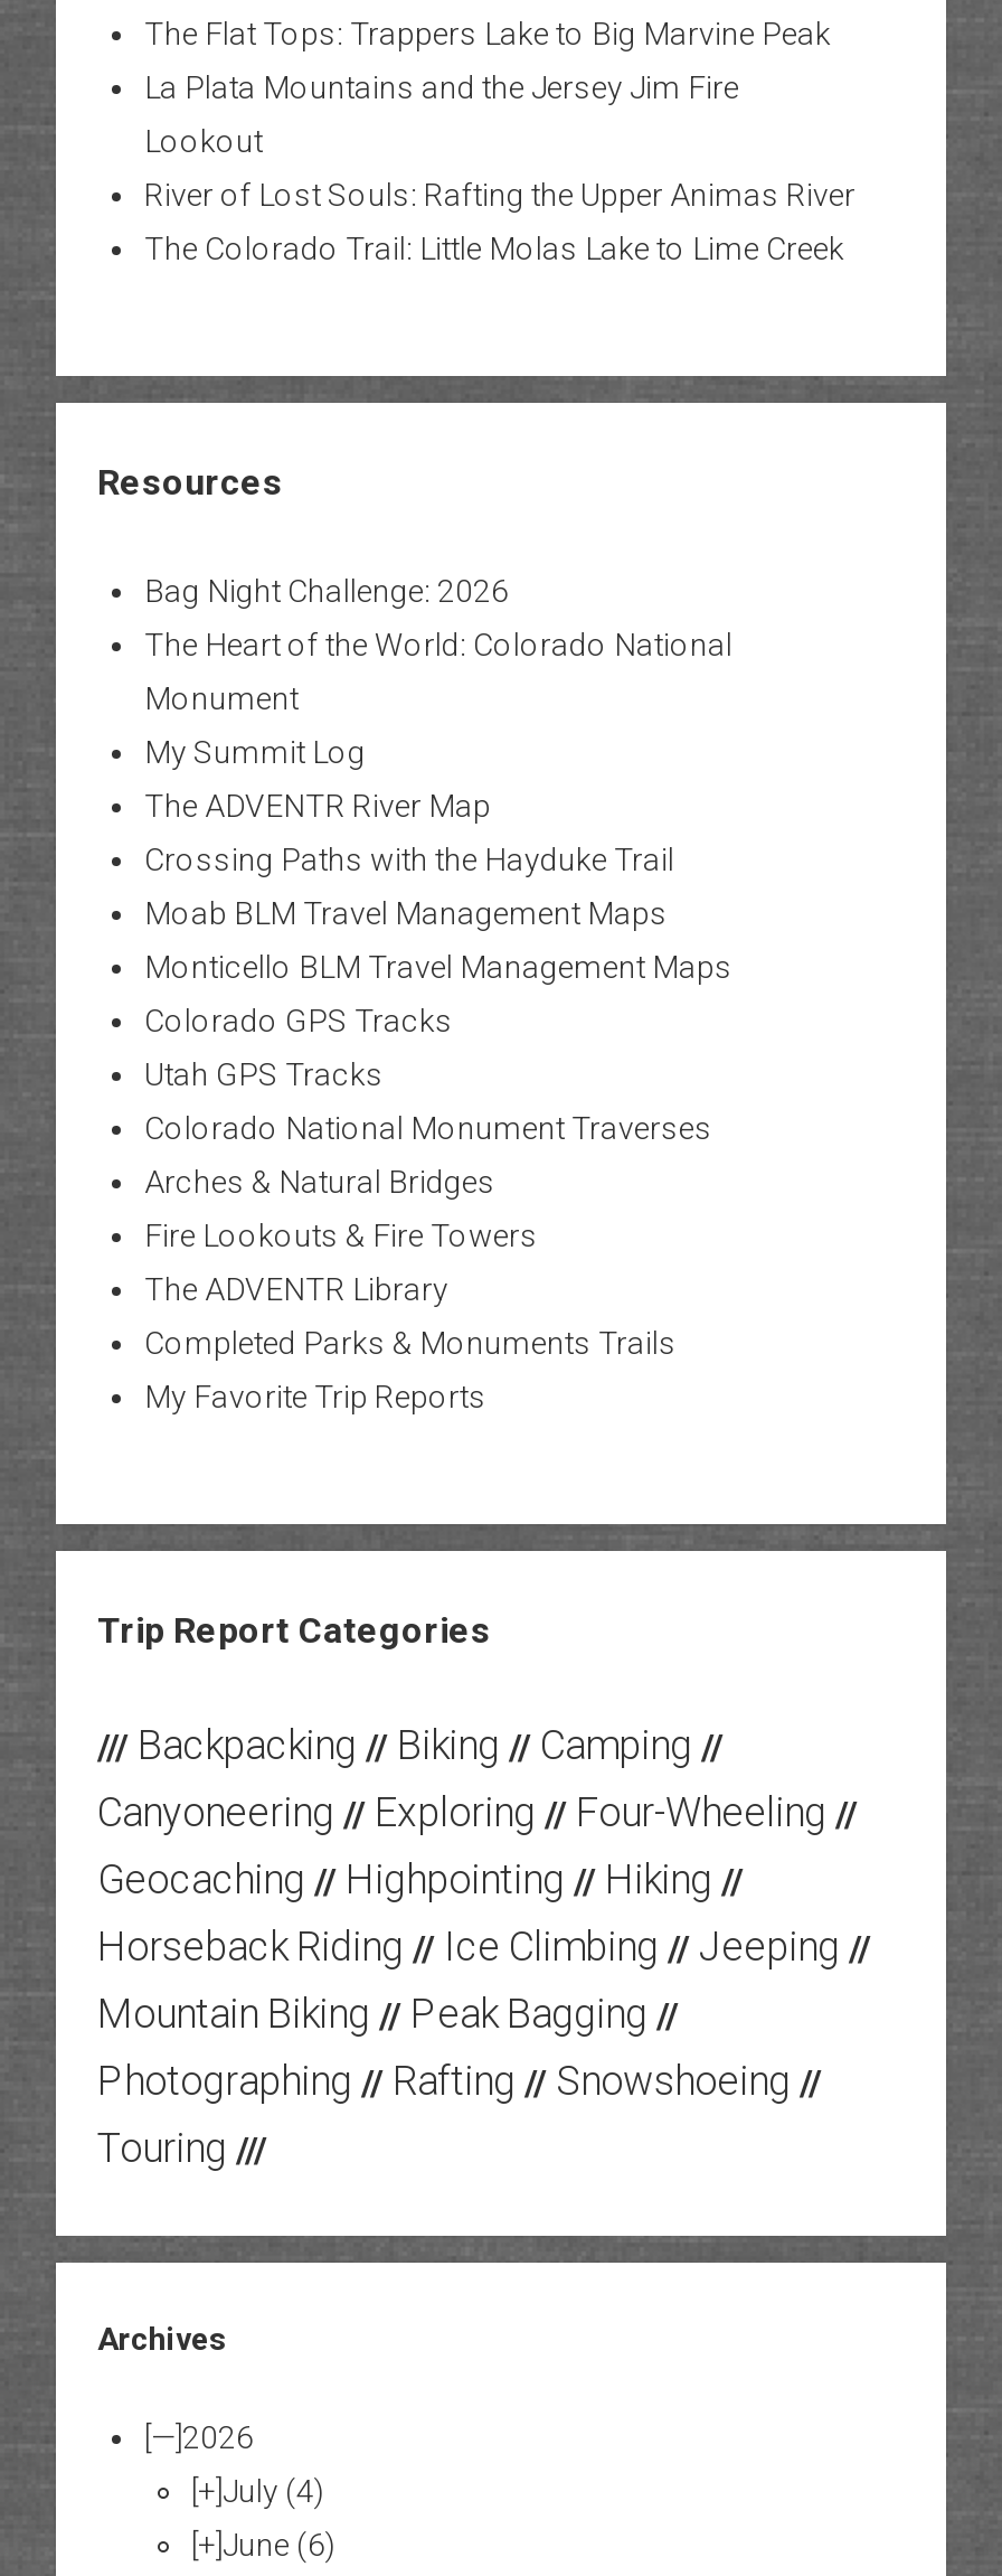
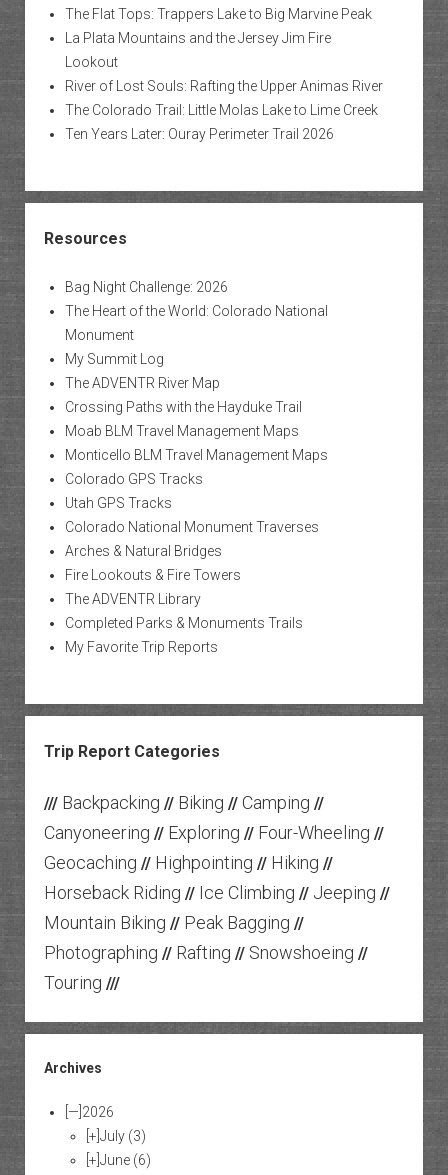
none -> [64,126,333,142] Ten Years Later: Ouray Perimeter Trail 2026
[191,2472,325,2508] [+] July (4) -> [85,1128,145,1144] [+] July (3)

